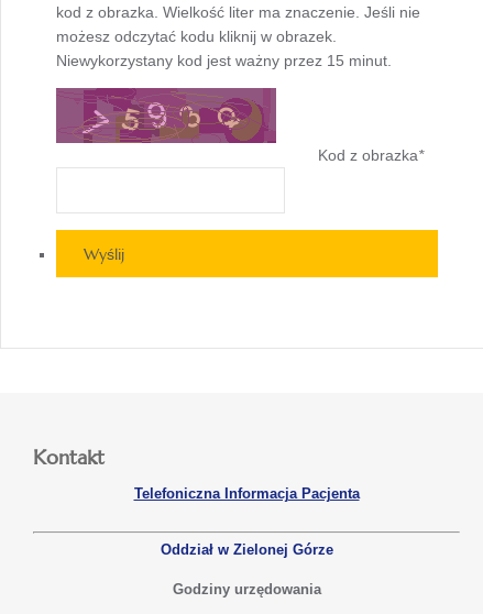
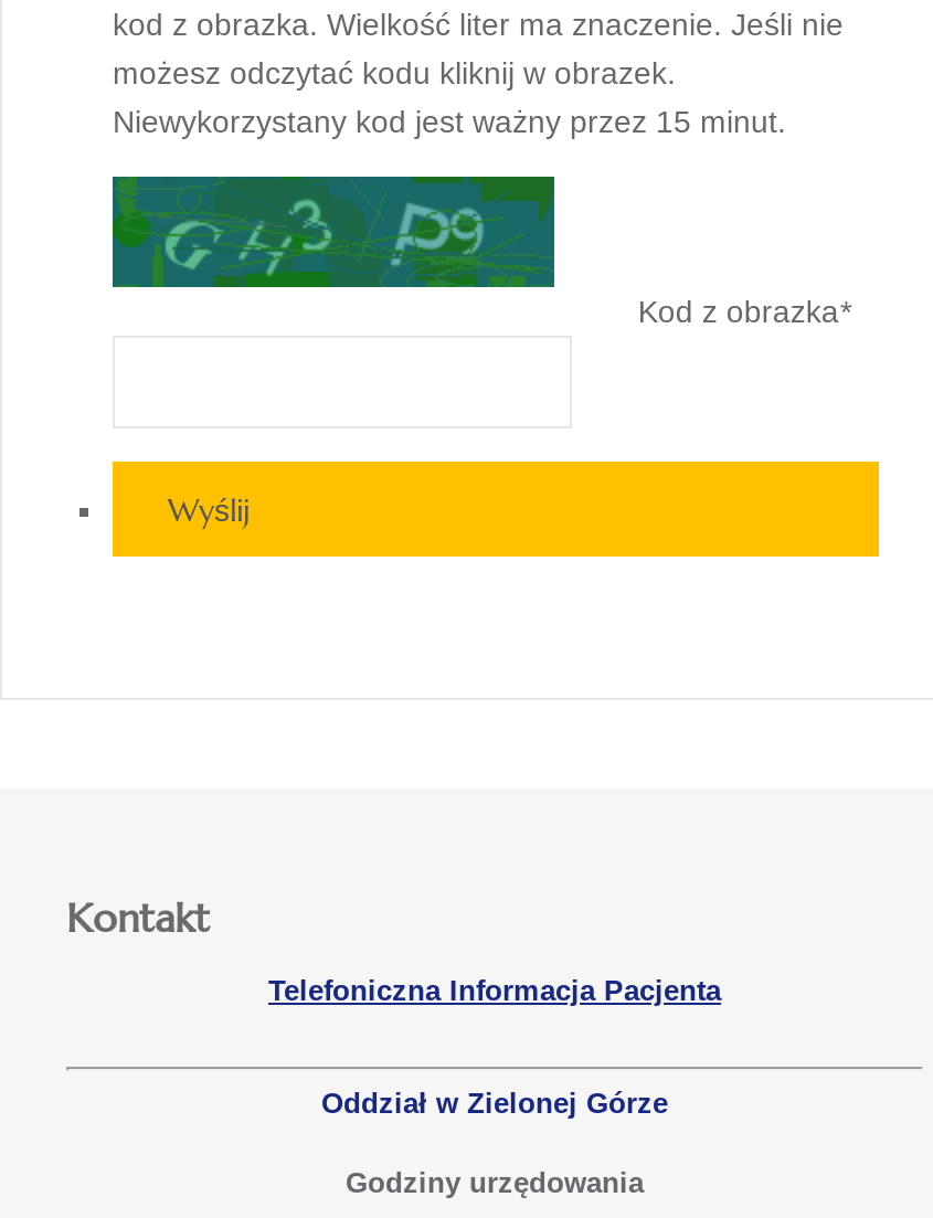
[55,87,277,144] [image] -> [110,174,556,289] [image]

